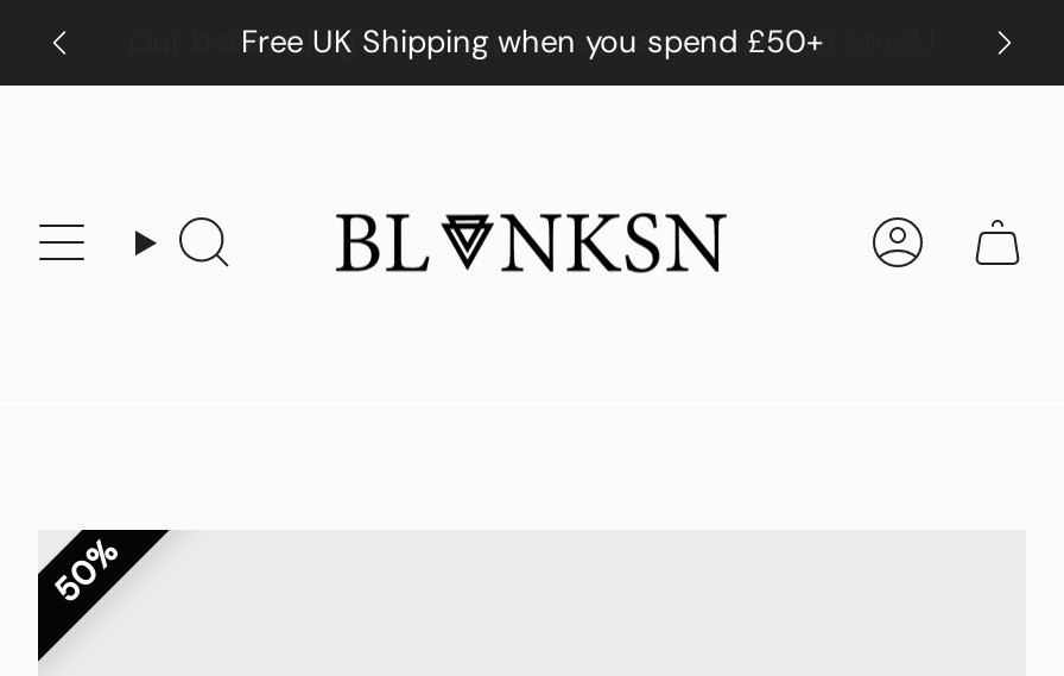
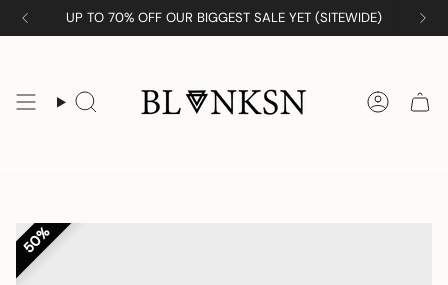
[241,21,823,62] Free UK Shipping when you spend £50+ -> [66,9,382,26] UP TO 70% OFF OUR BIGGEST SALE YET (SITEWIDE)

